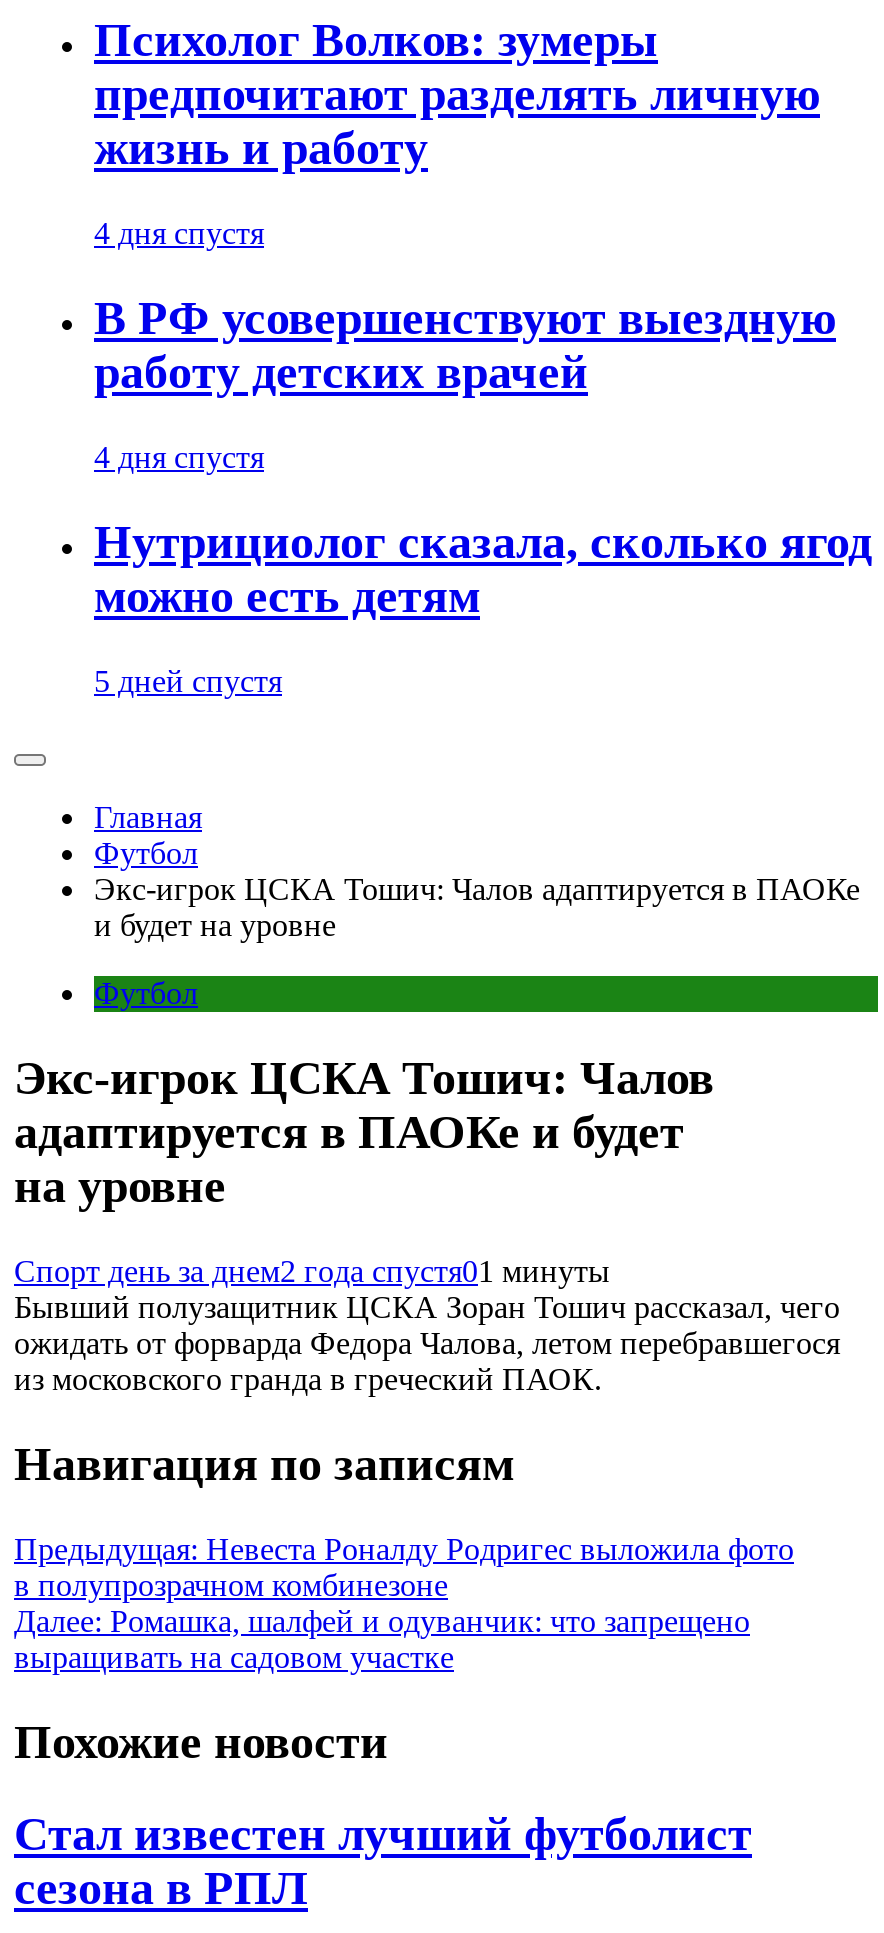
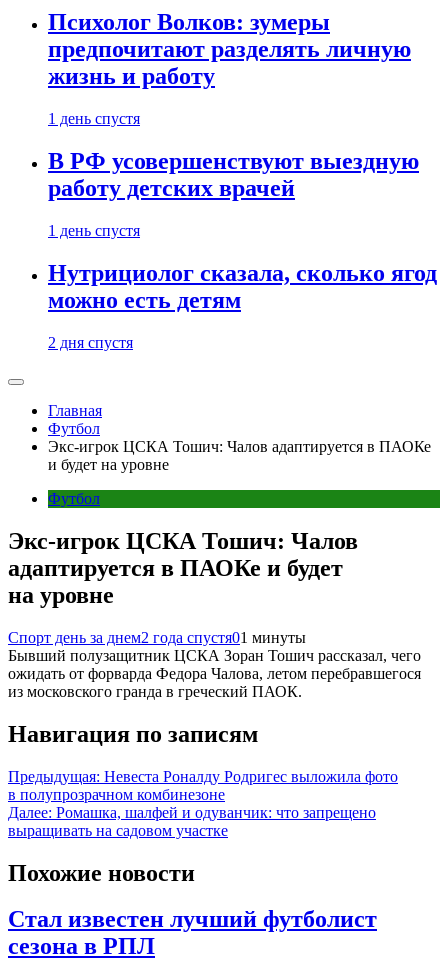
[94,217,264,251] 4 дня спустя -> [48,110,140,127] 1 день спустя
[94,440,264,474] 4 дня спустя -> [48,222,140,239] 1 день спустя
[94,664,282,698] 5 дней спустя -> [48,334,133,351] 2 дня спустя

